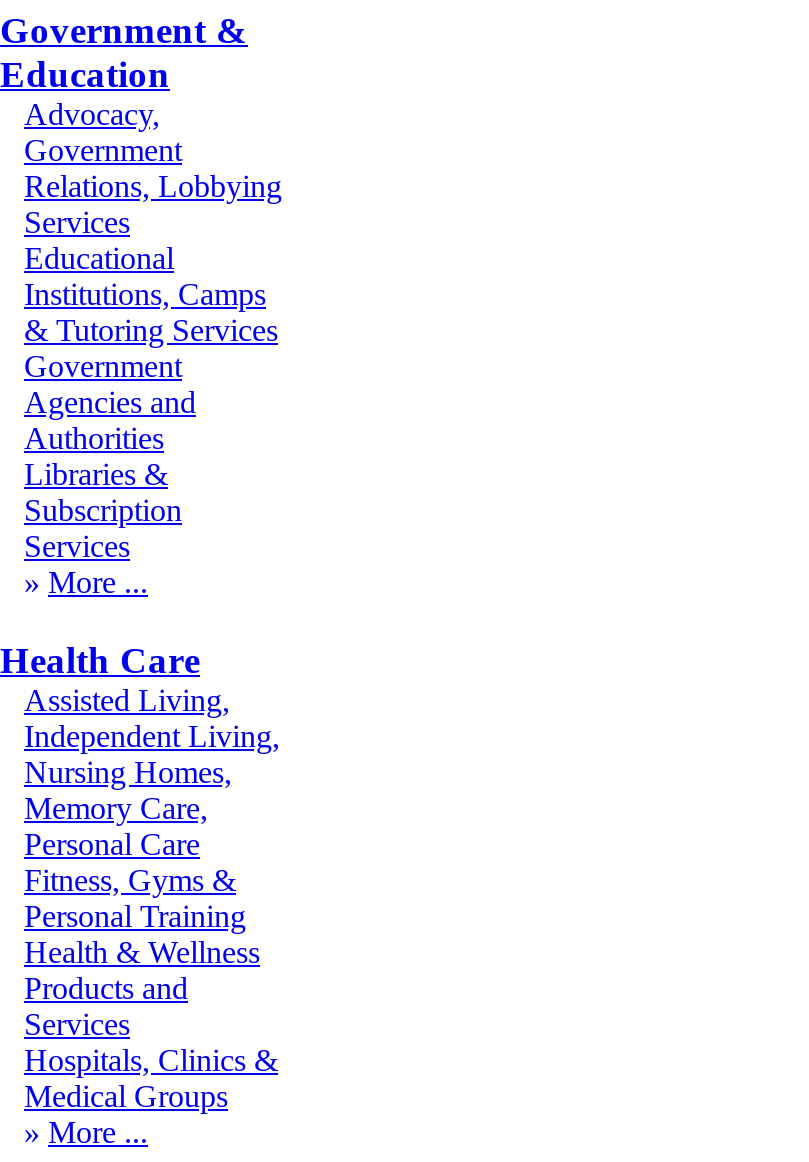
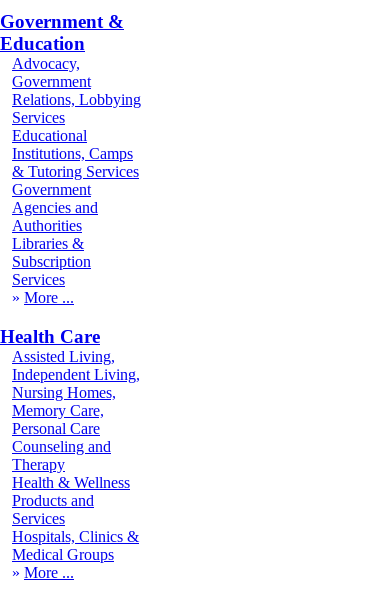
[24,862,246,932] Fitness, Gyms & | Personal Training -> [12,438,111,473] Counseling and | Therapy

